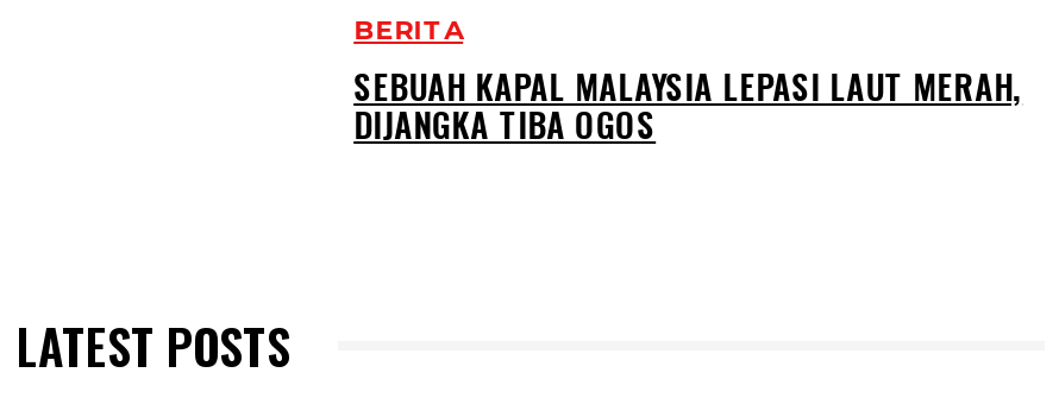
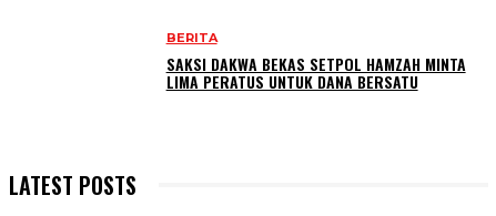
[354,61,1022,149] SEBUAH KAPAL MALAYSIA LEPASI LAUT MERAH, | DIJANGKA TIBA OGOS -> [166,52,466,93] SAKSI DAKWA BEKAS SETPOL HAMZAH MINTA | LIMA PERATUS UNTUK DANA BERSATU

